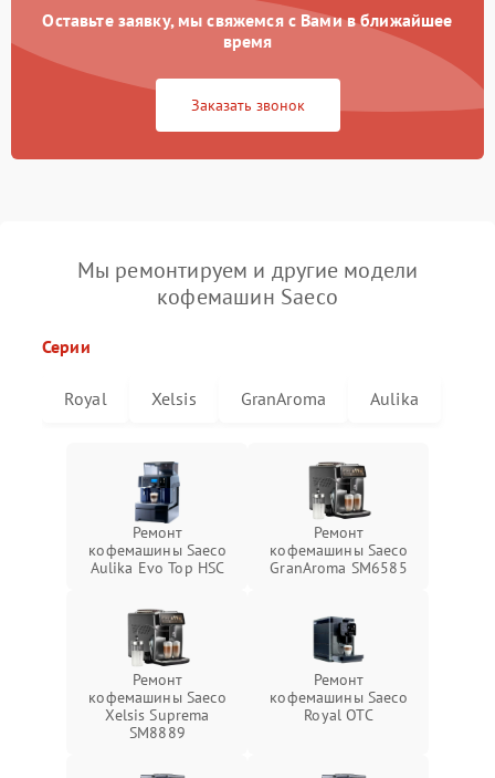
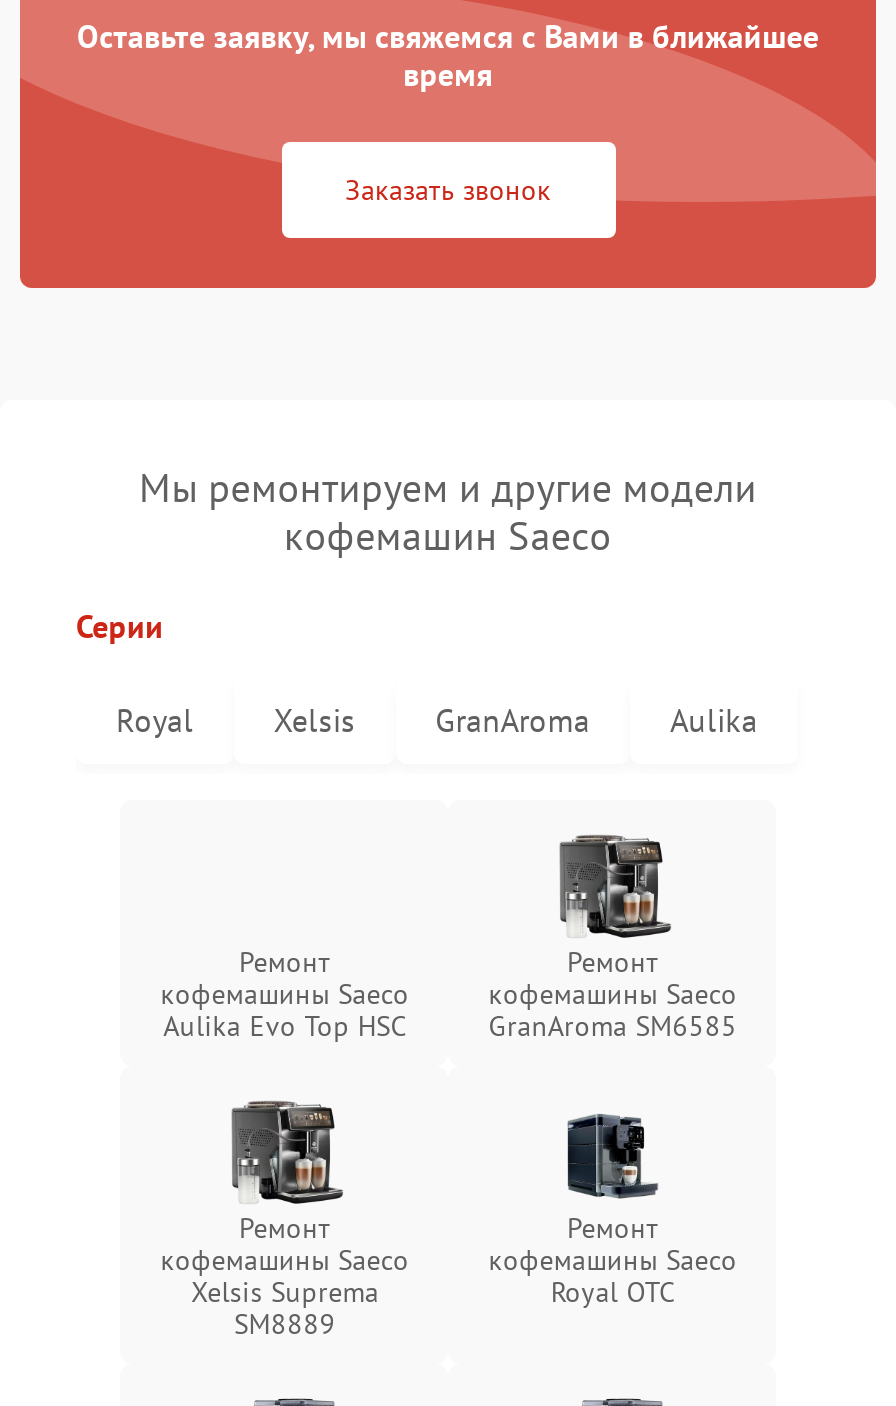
[134,460,181,519] [image] -> none

